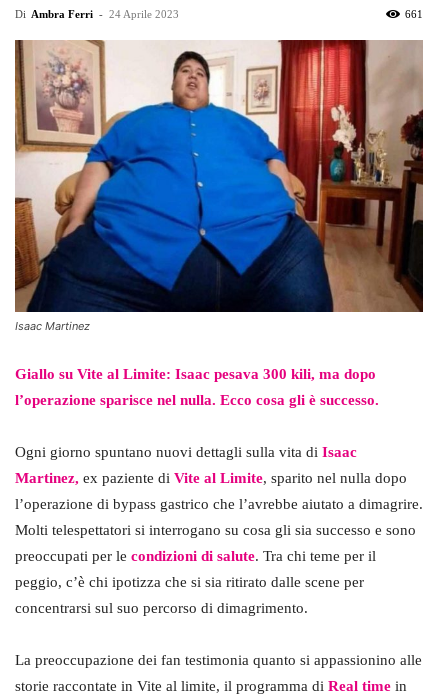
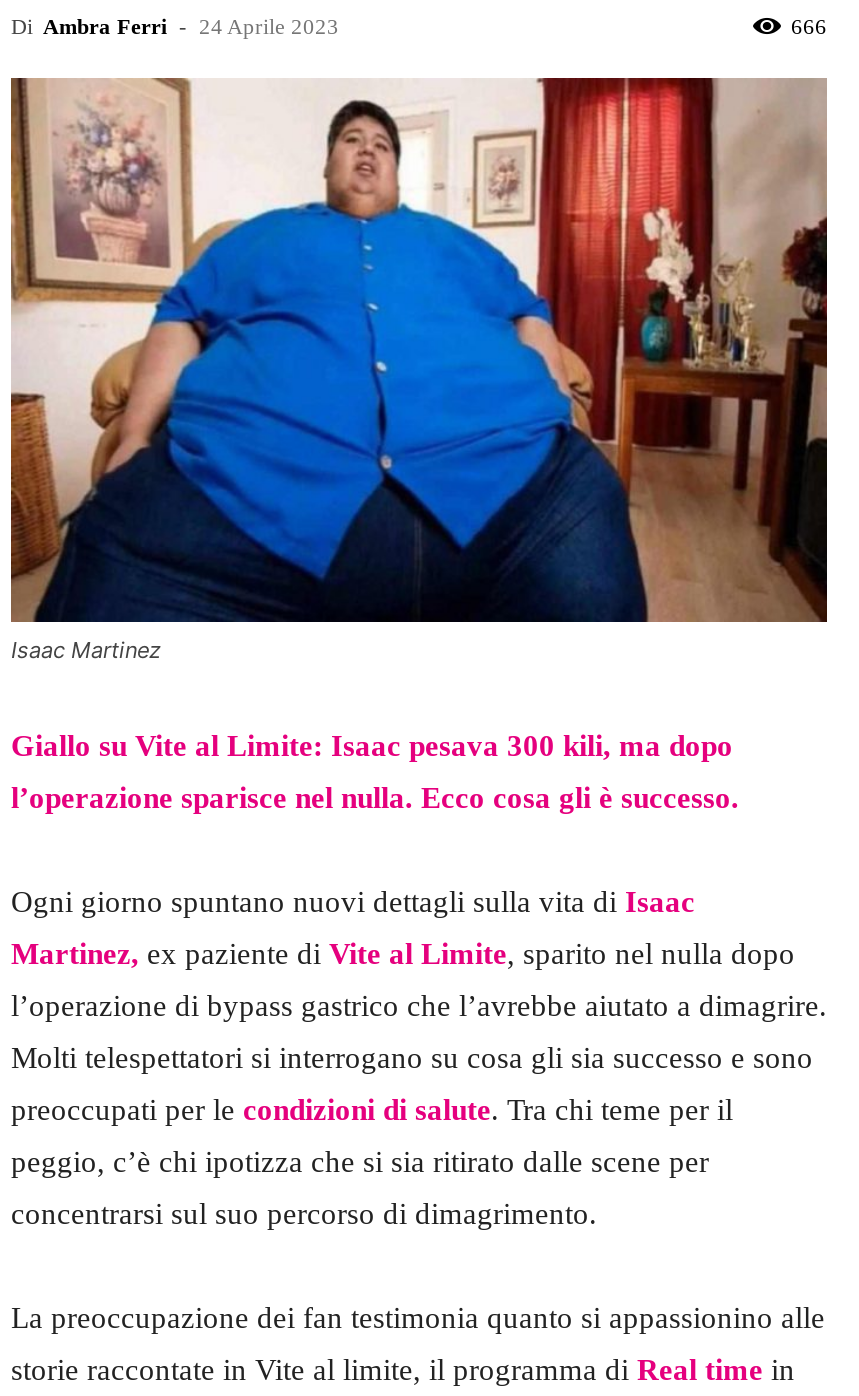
[405,8,423,20] 661 -> [791,14,827,38] 666

